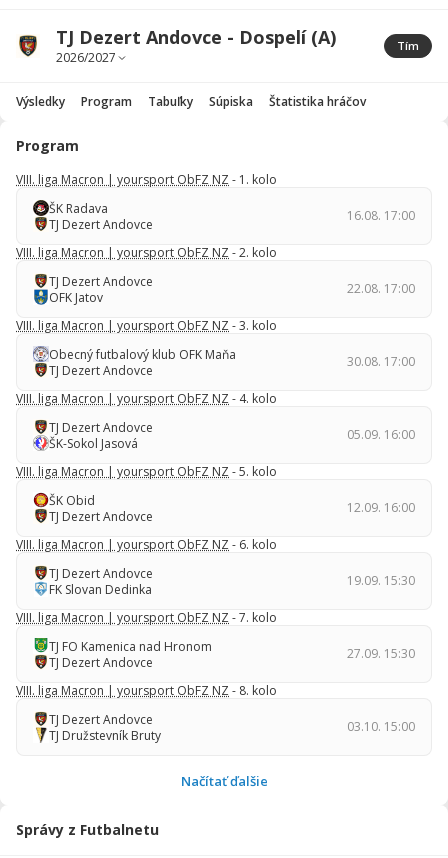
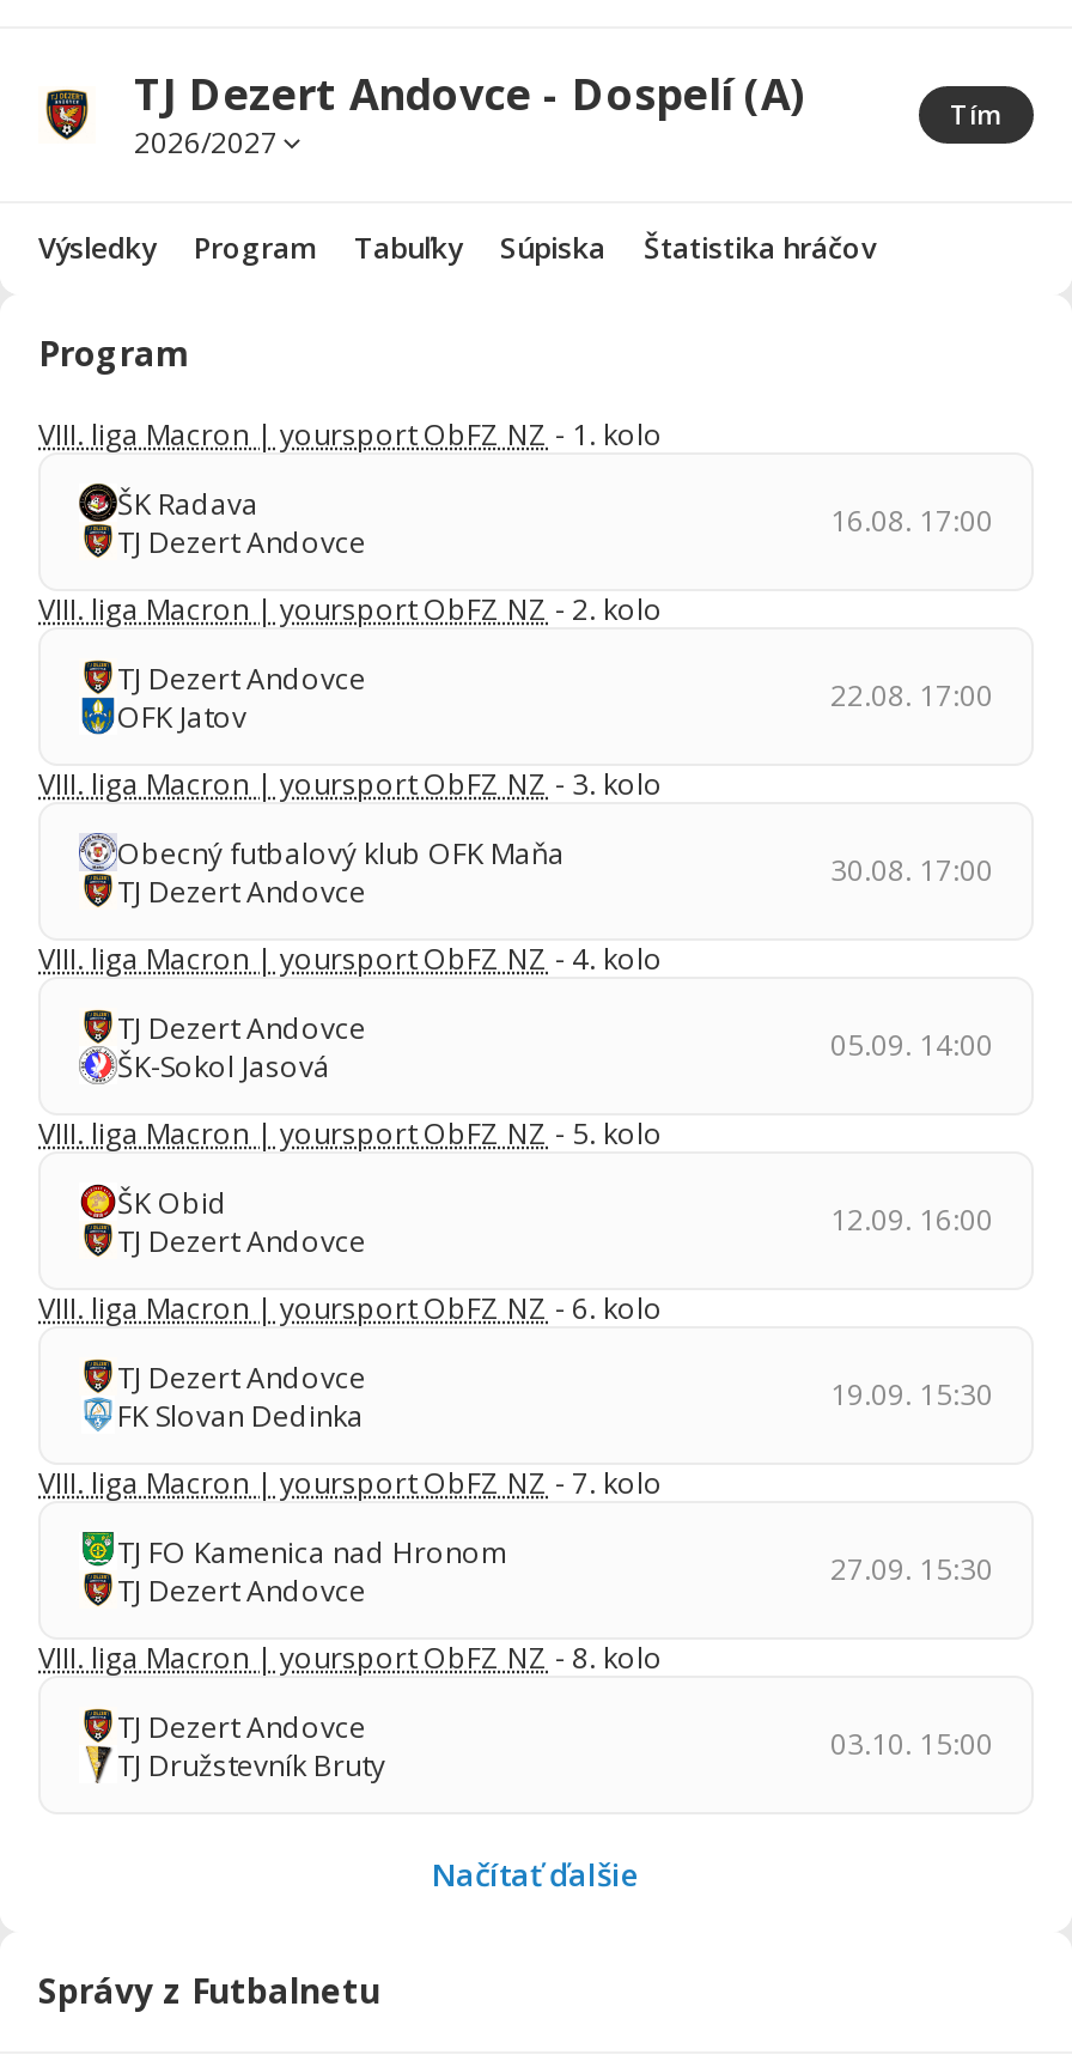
[347,426,415,443] 05.09. 16:00 -> [830,1025,993,1065] 05.09. 14:00

